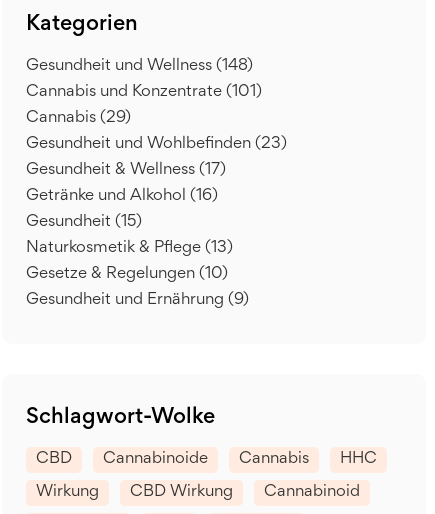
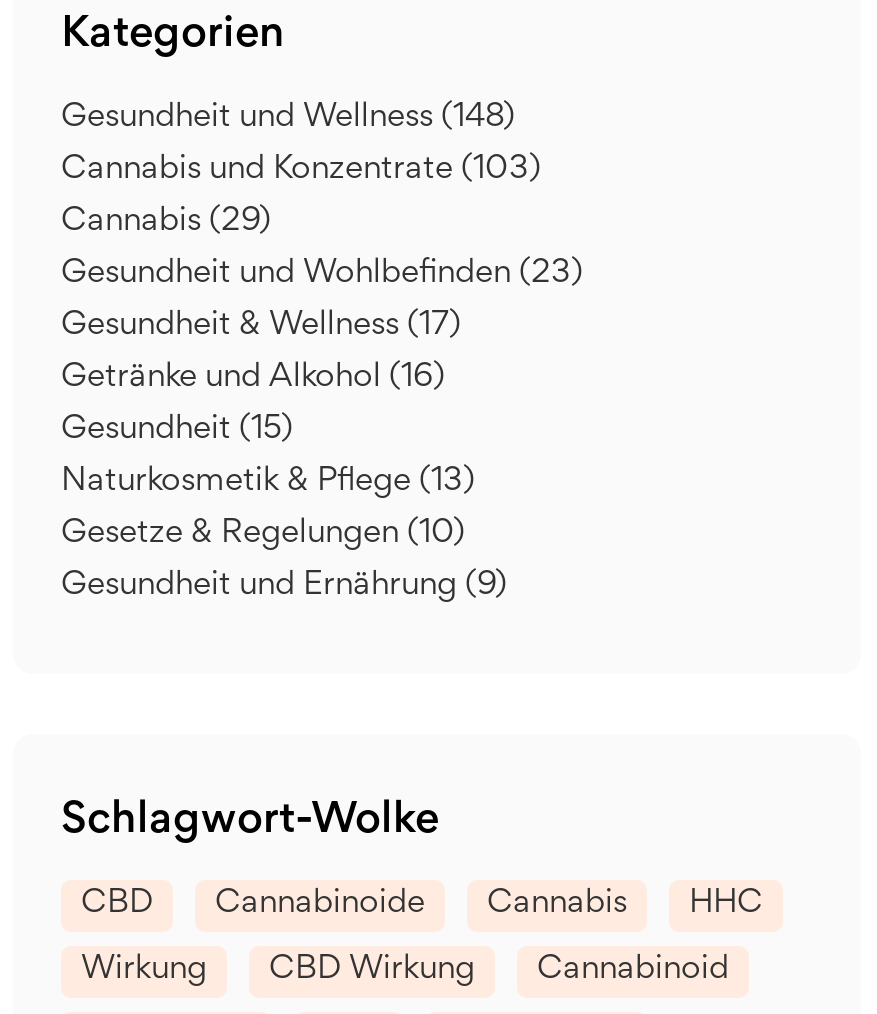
[26,84,262,99] Cannabis und Konzentrate (101) -> [61,155,541,185] Cannabis und Konzentrate (103)

